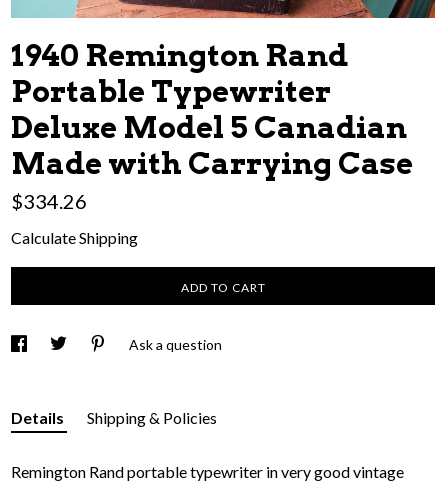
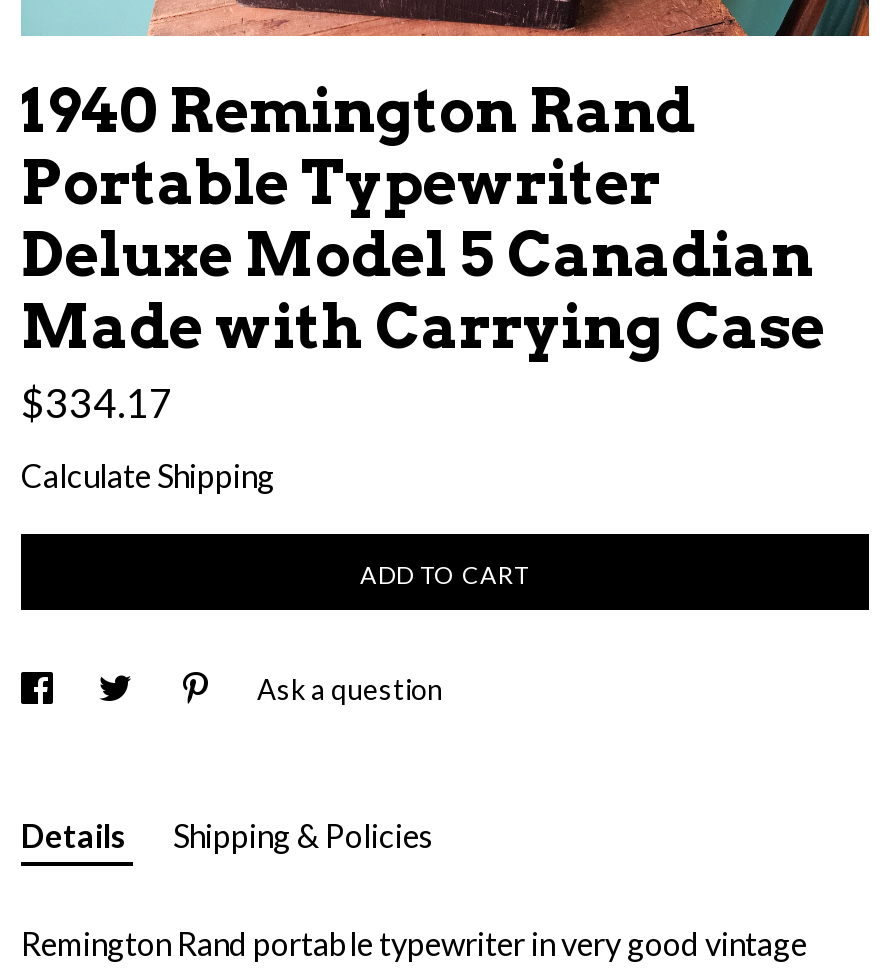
[11,189,87,213] $334.26 -> [21,378,173,426] $334.17

